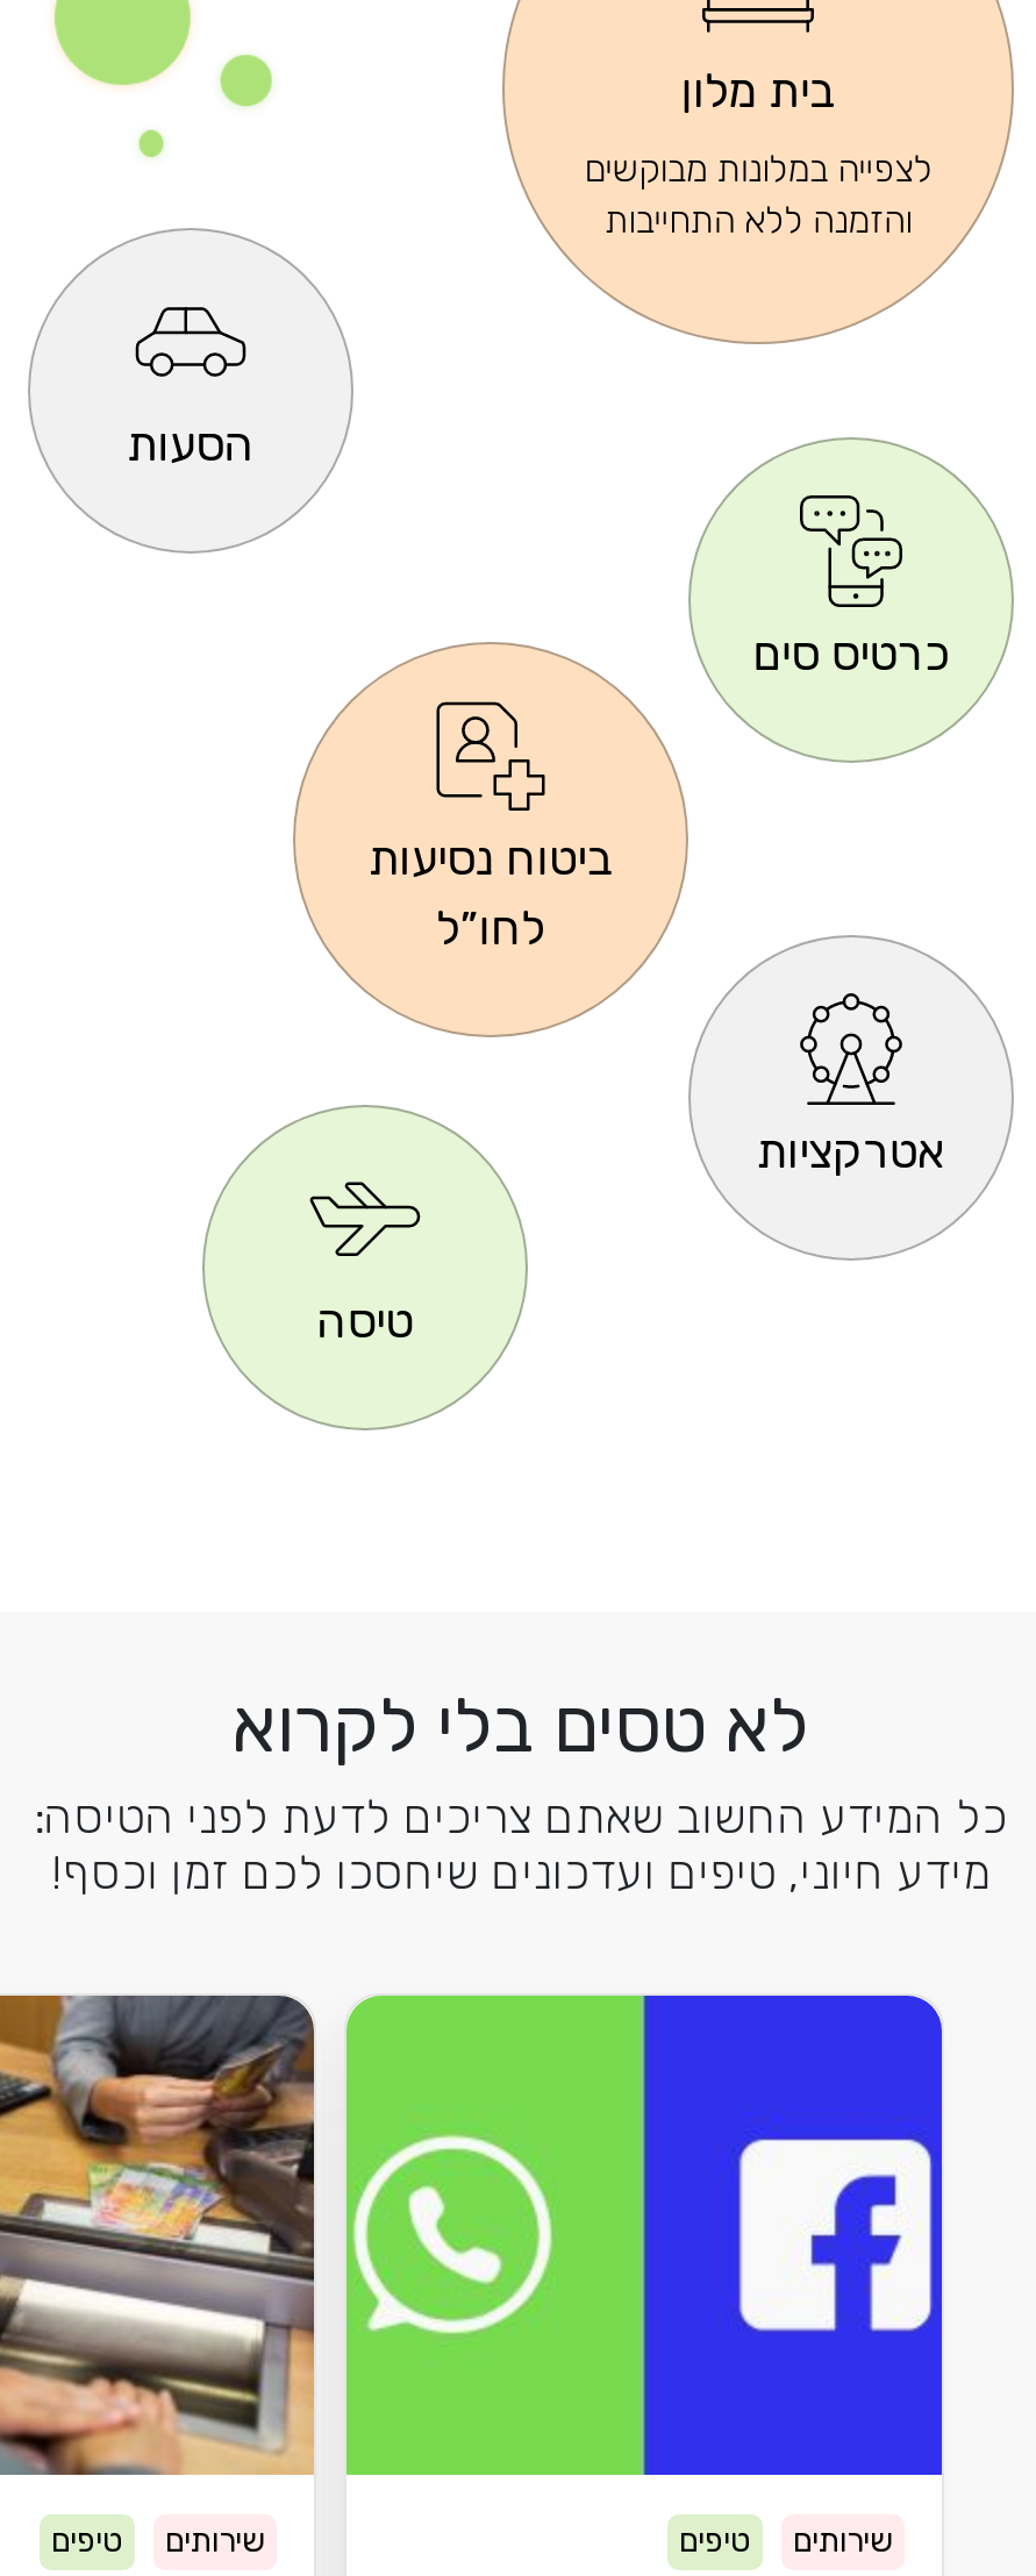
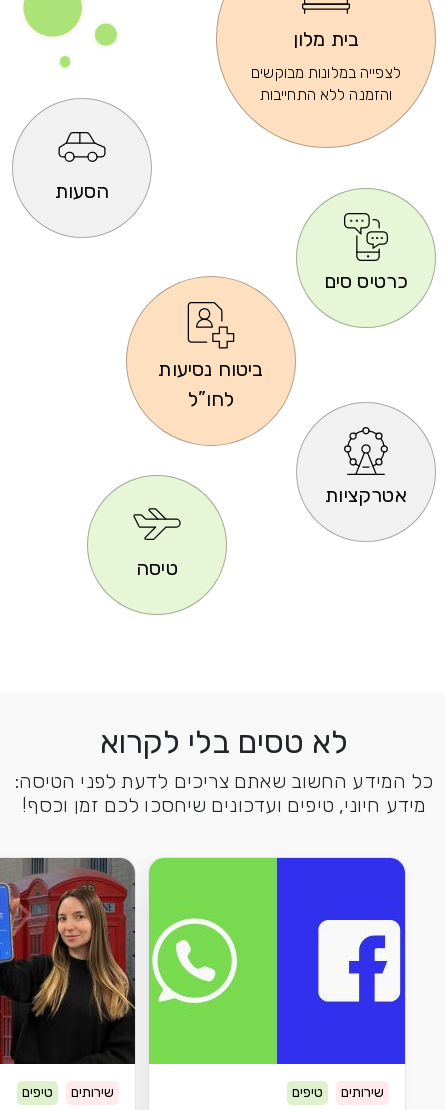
[7,1993,316,2477] [image] -> [3,858,136,1065] [image]

